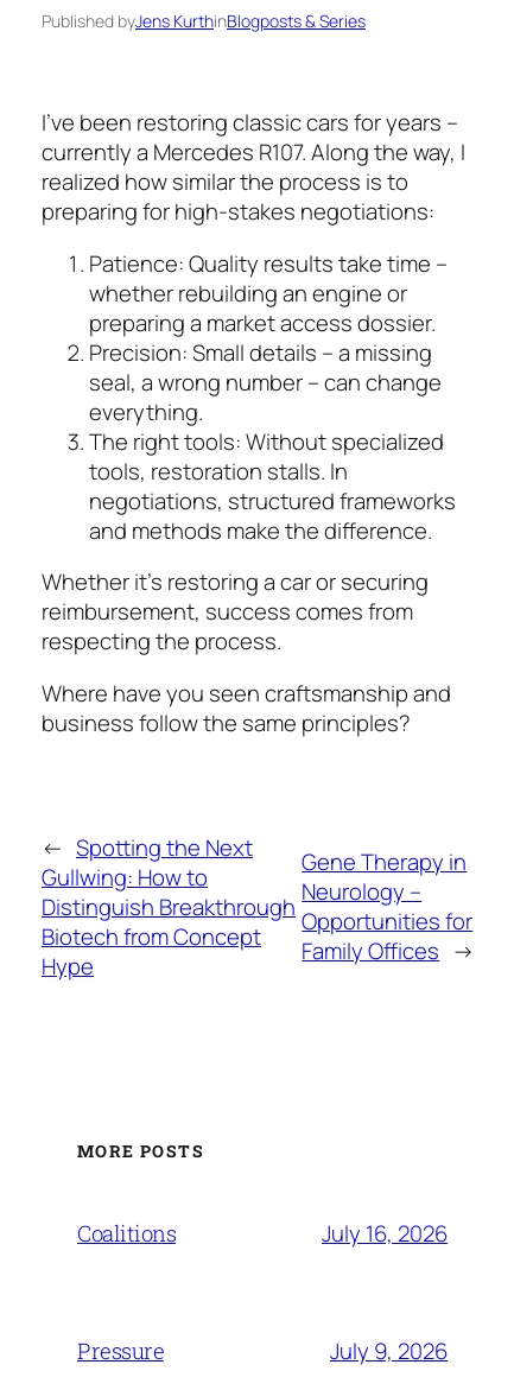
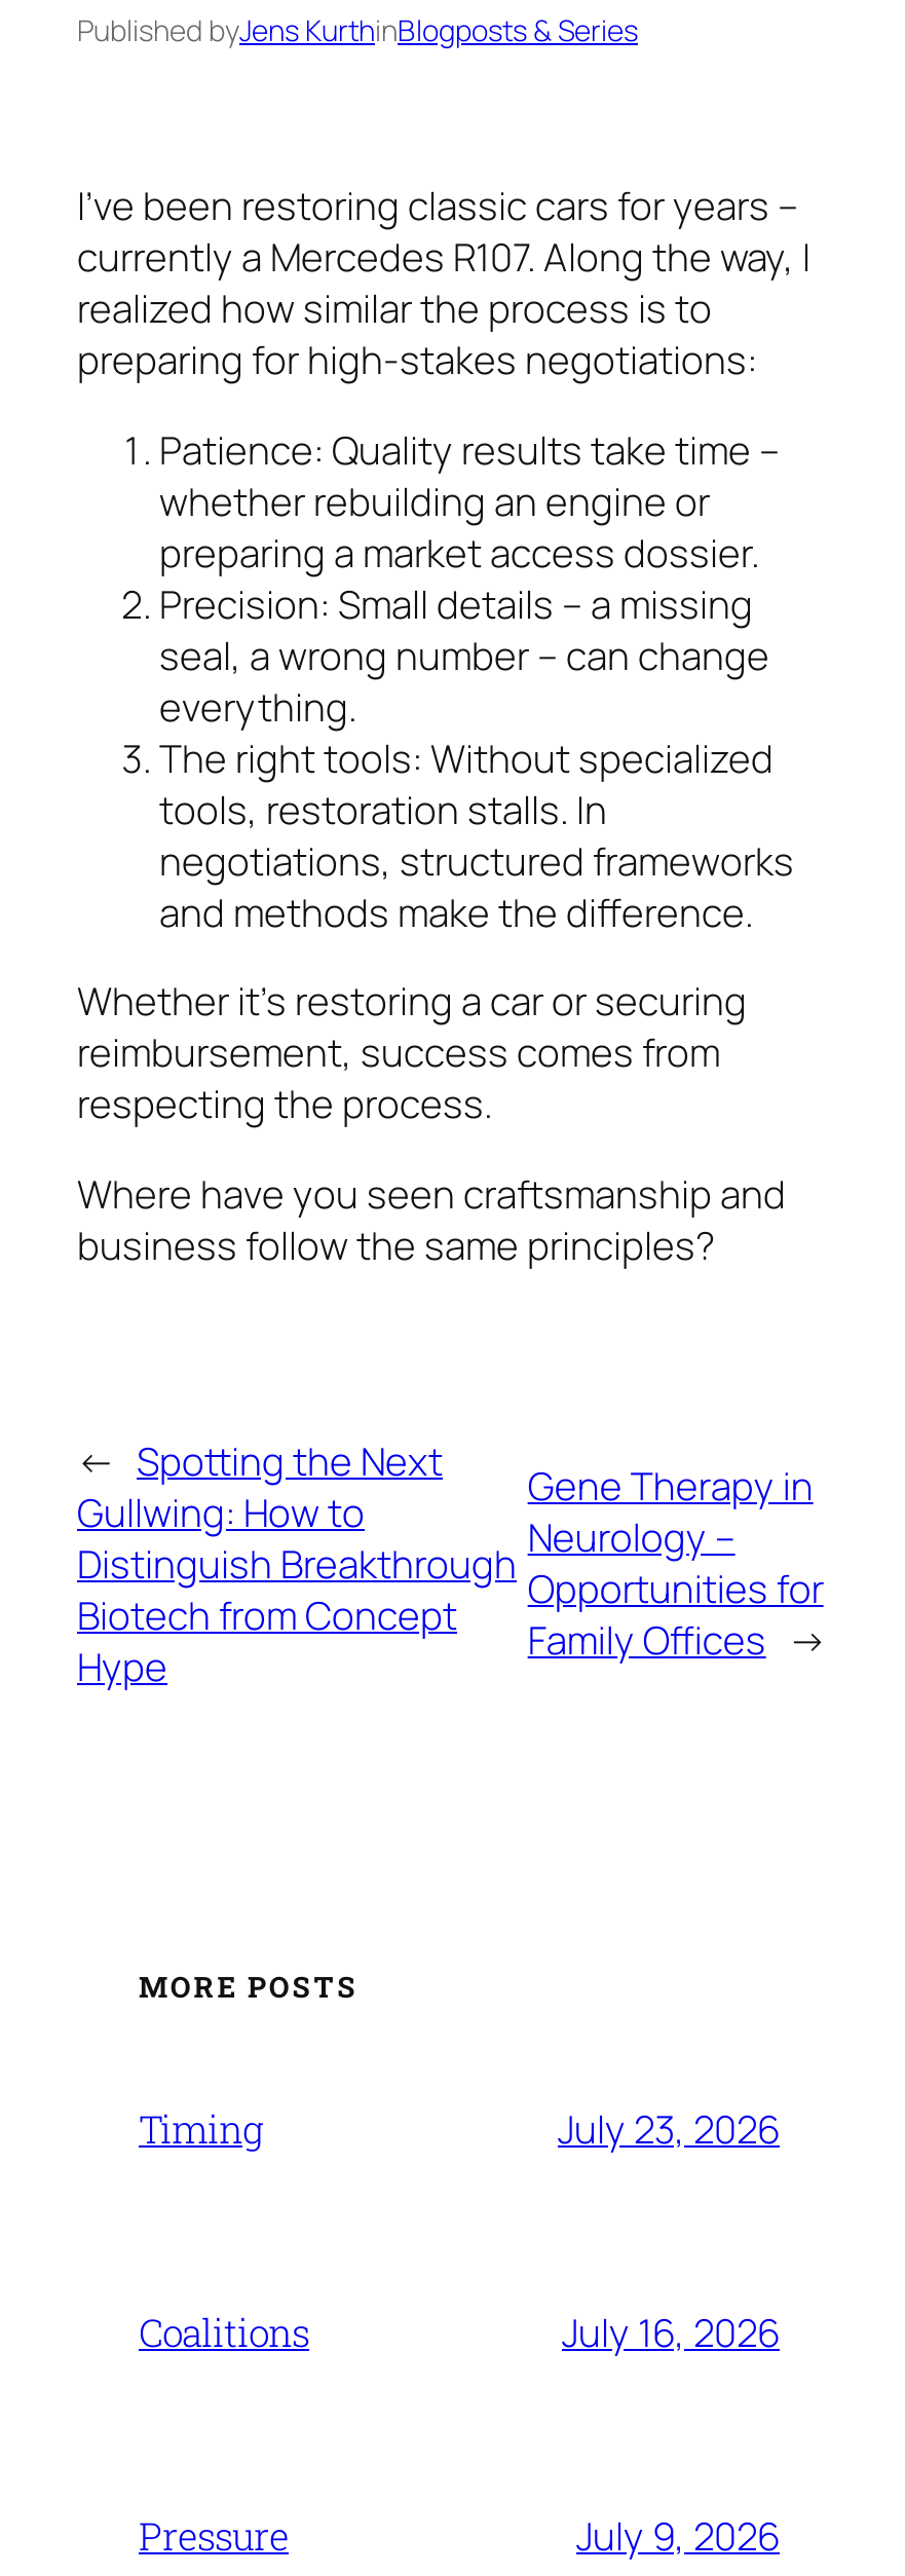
none -> [139,2102,780,2156] Timing | July 23, 2026

